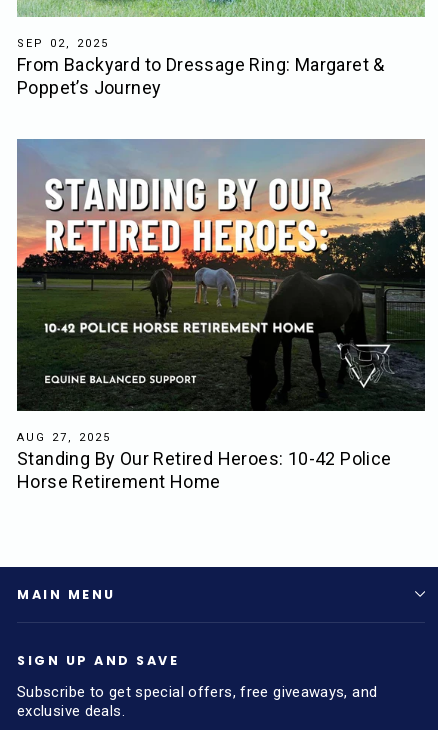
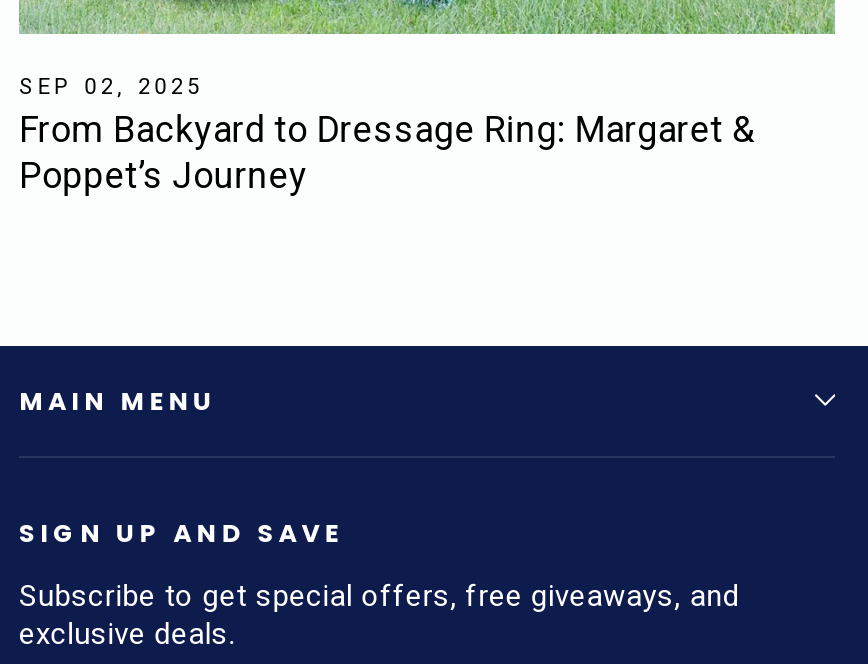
[16,138,426,492] [image] | AUG 27, 2025 | Standing By Our Retired Heroes: 10-42 Police | Horse Retirement Home -> none

